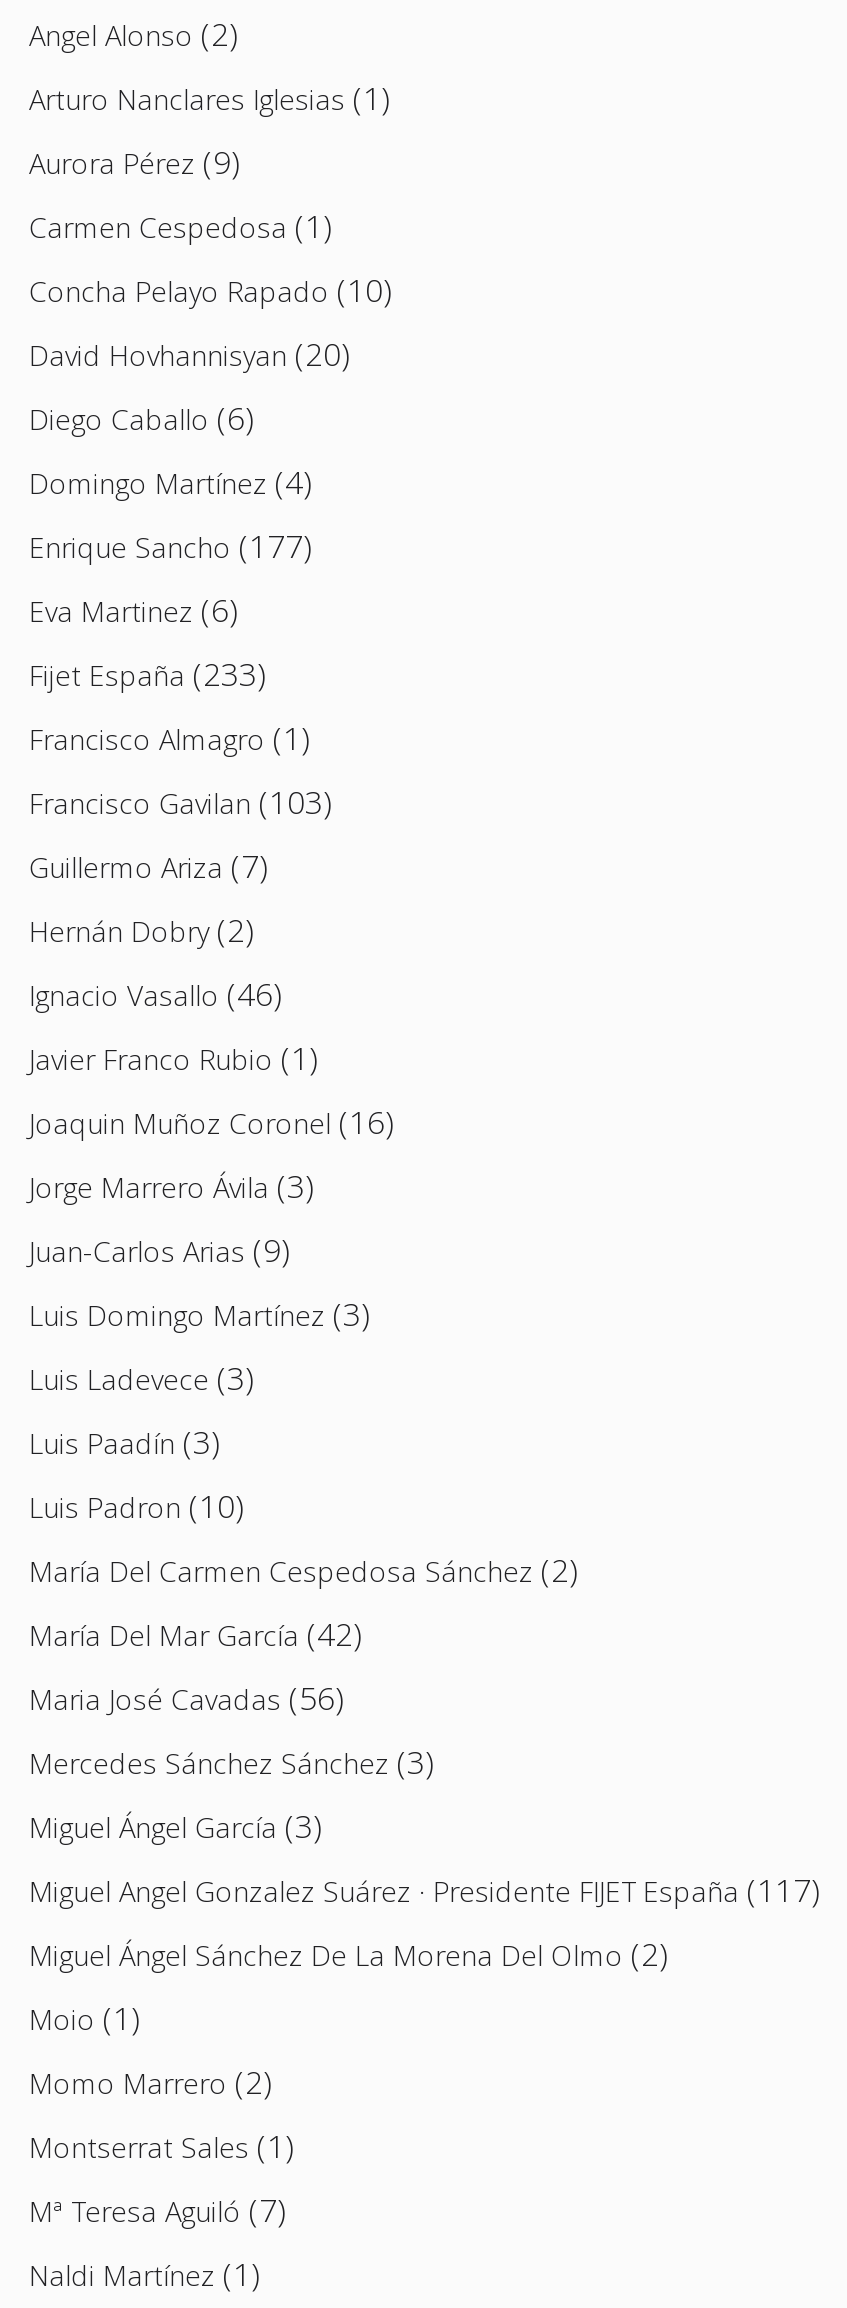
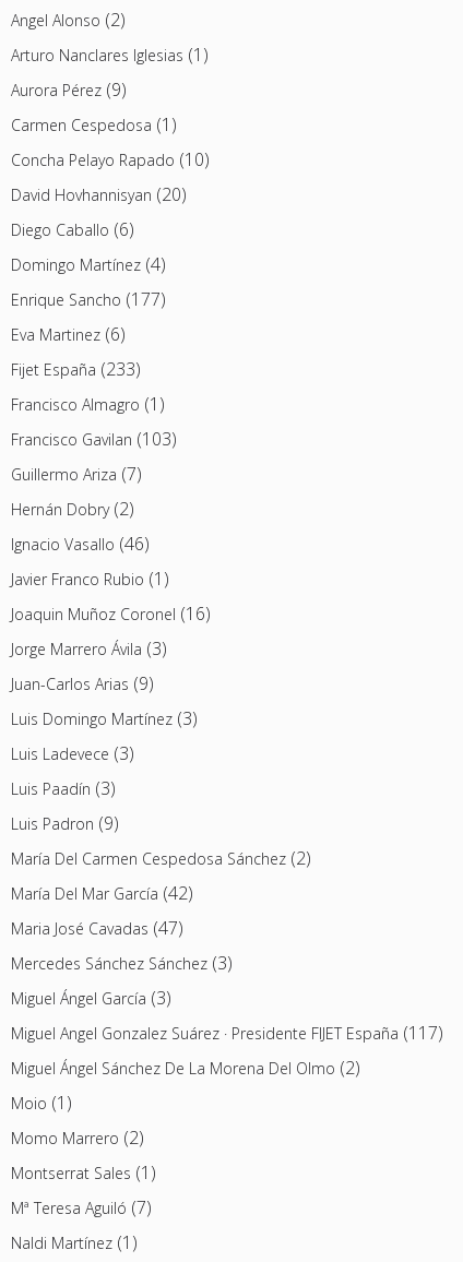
[29,1484,245,1528] Luis Padron (10) -> [11,811,119,835] Luis Padron (9)
[29,1676,345,1720] Maria José Cavadas (56) -> [11,916,183,940] Maria José Cavadas (47)

